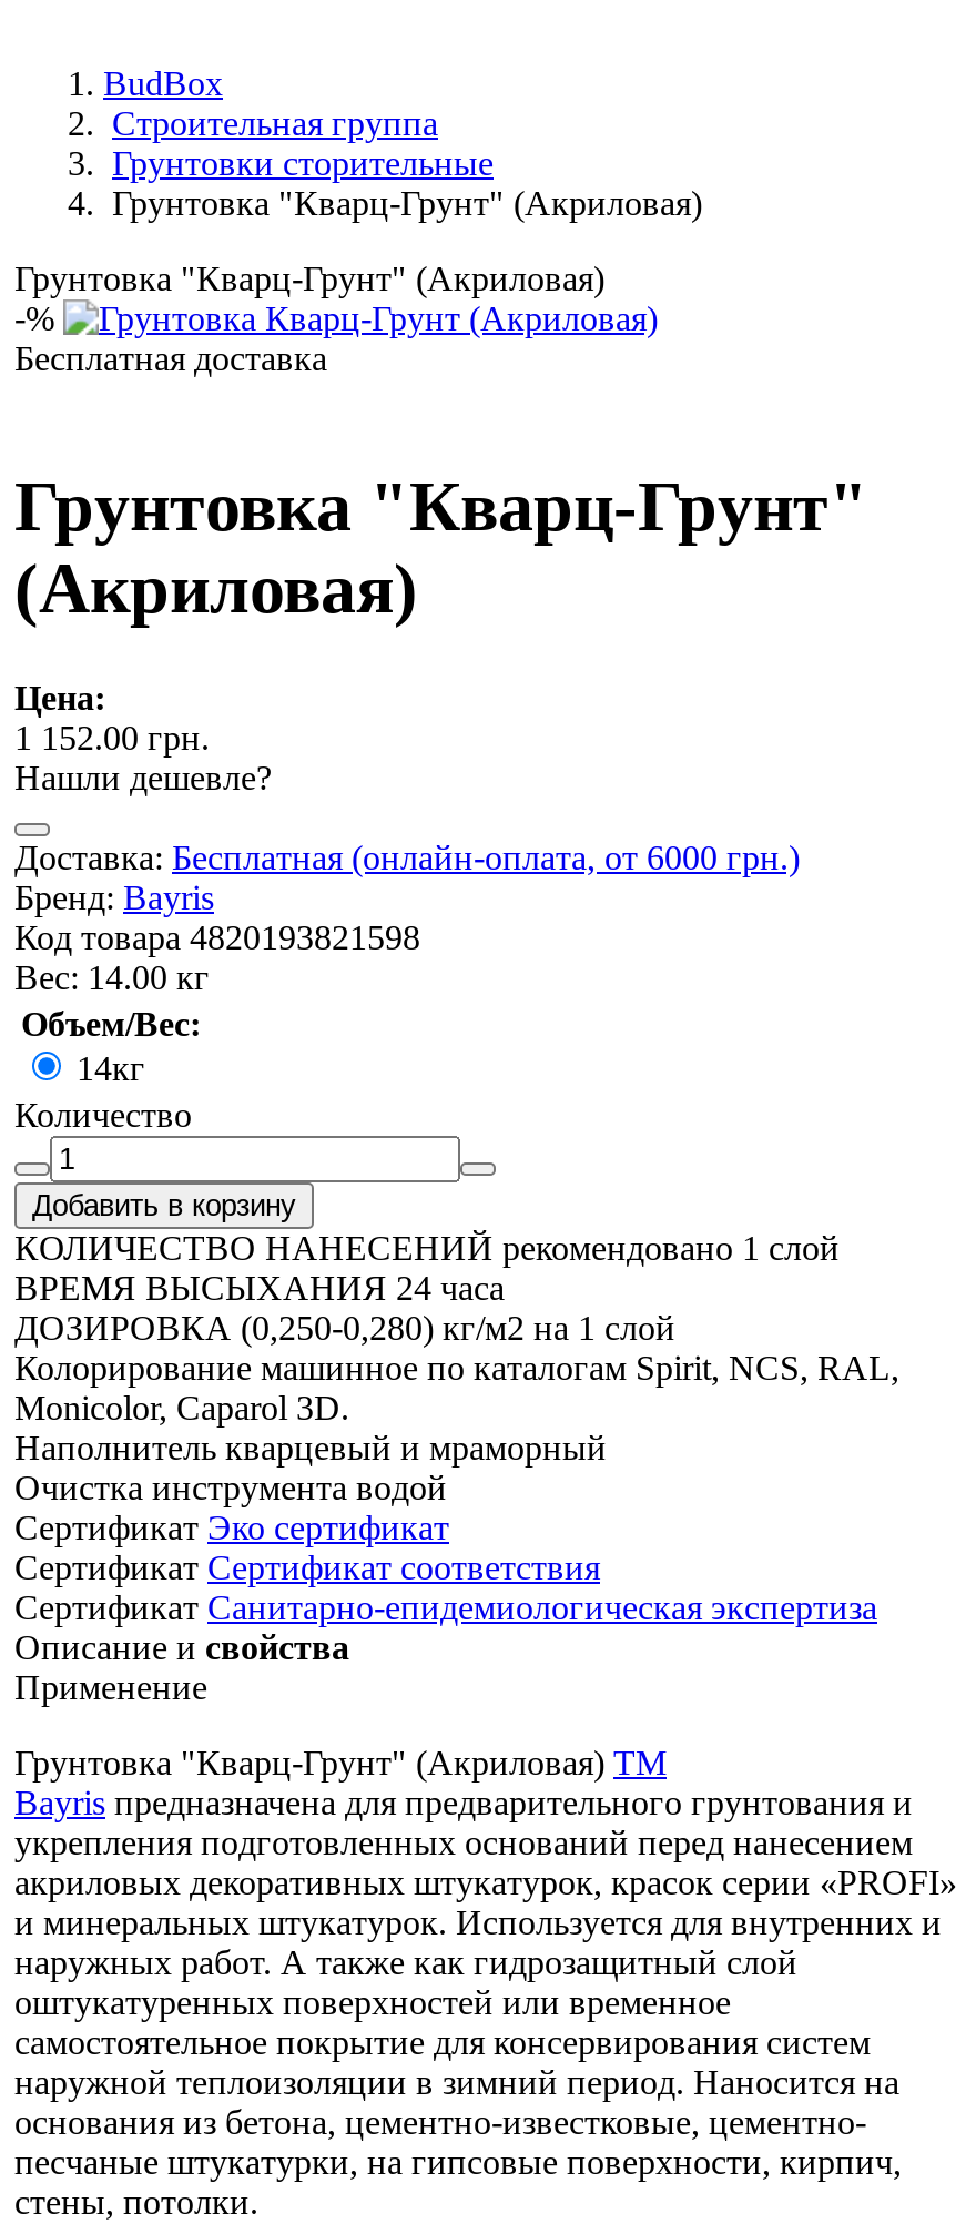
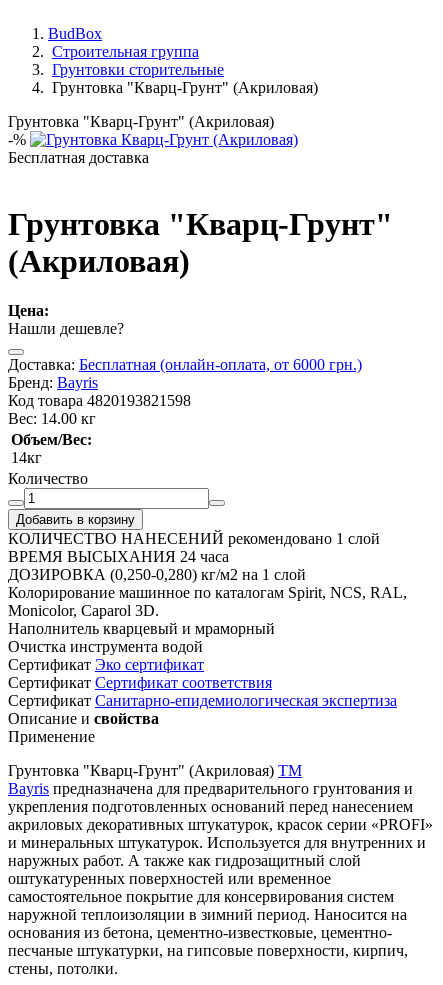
[14,719,210,756] 1 152.00 грн. -> none

